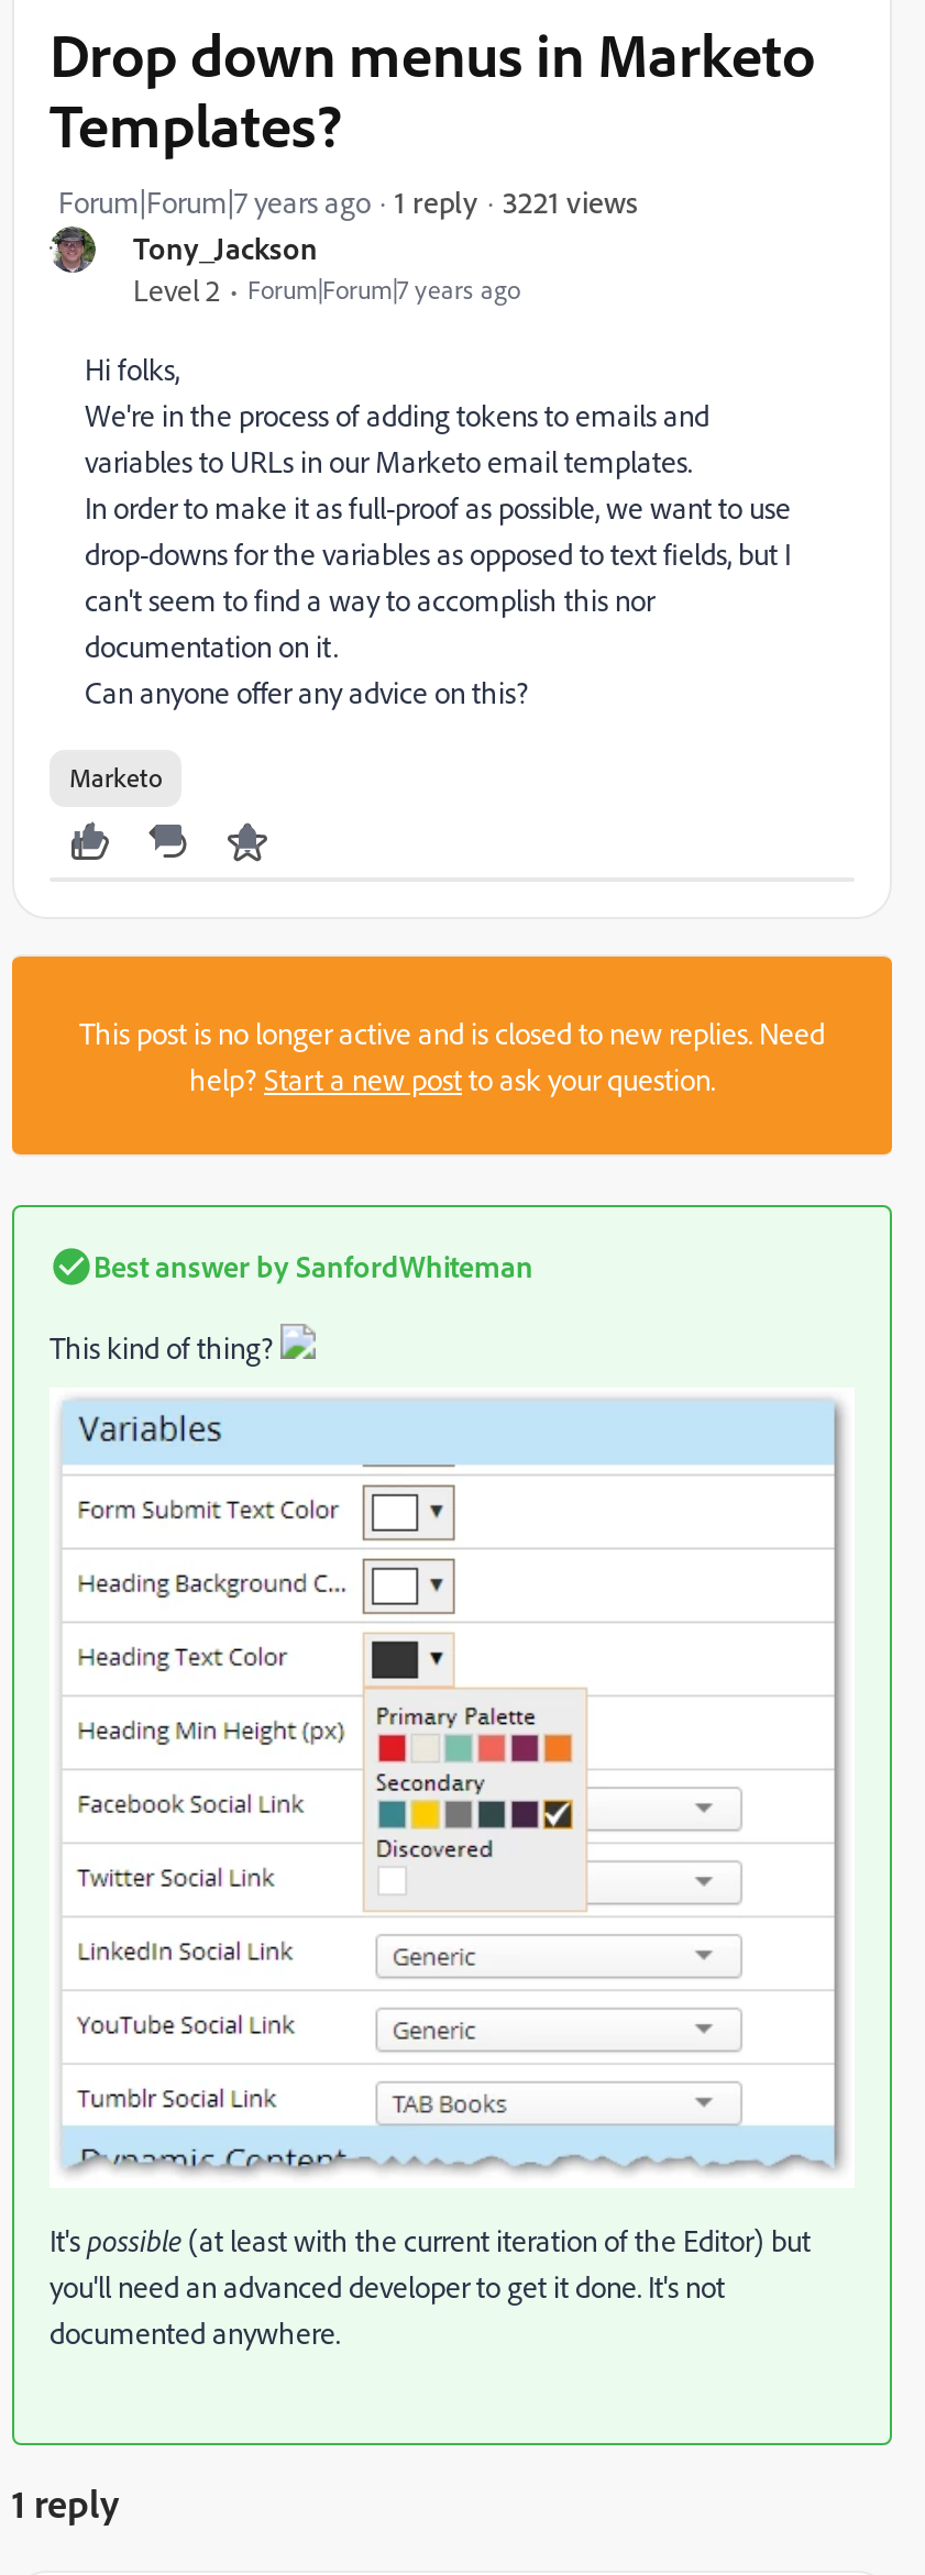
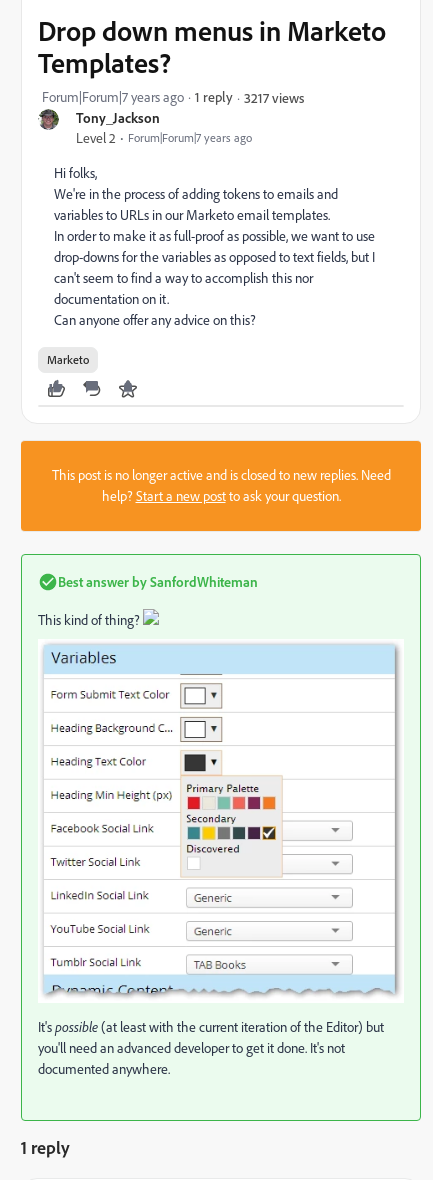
[503,181,637,219] 3221 views -> [244,88,304,105] 3217 views

